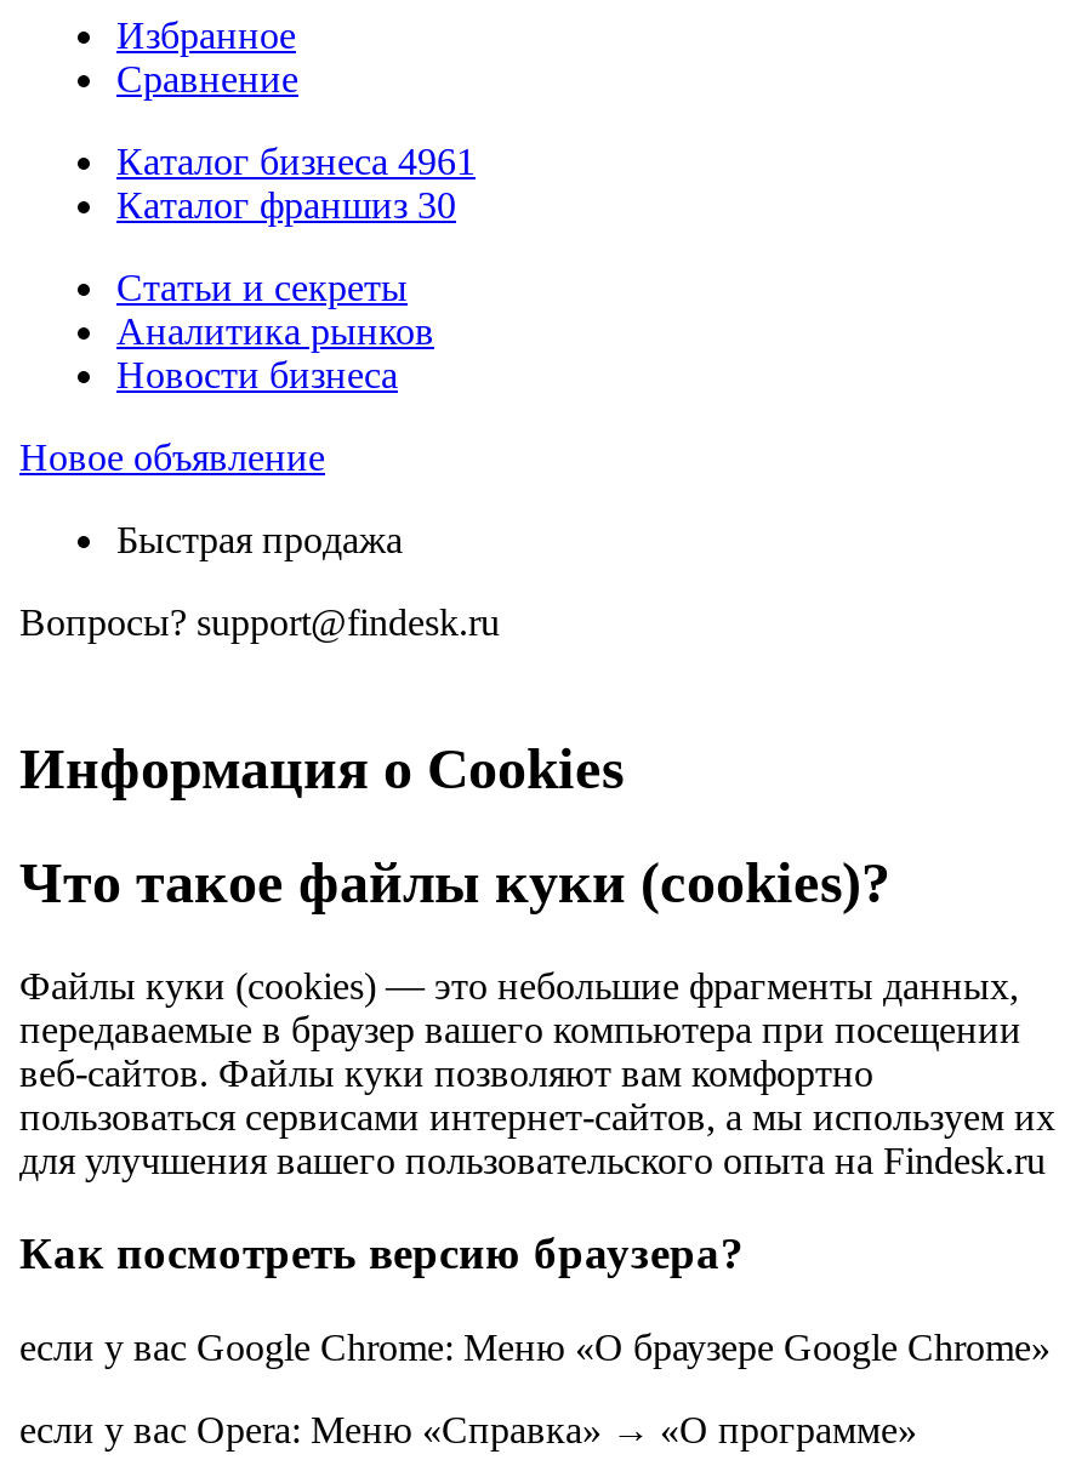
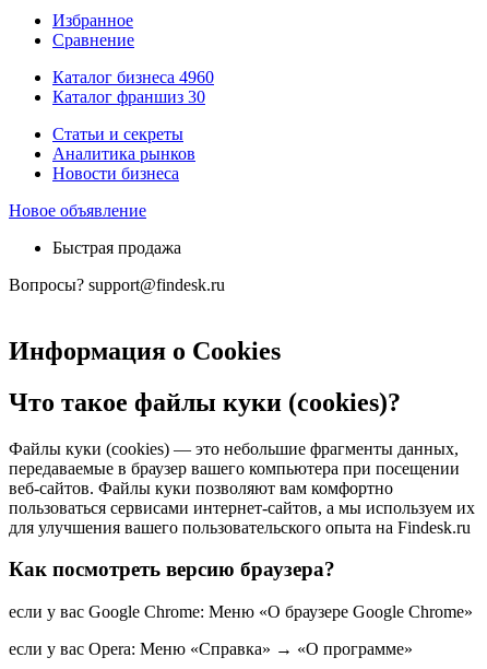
[116,141,476,182] Каталог бизнеса 4961 -> [52,68,214,86] Каталог бизнеса 4960

